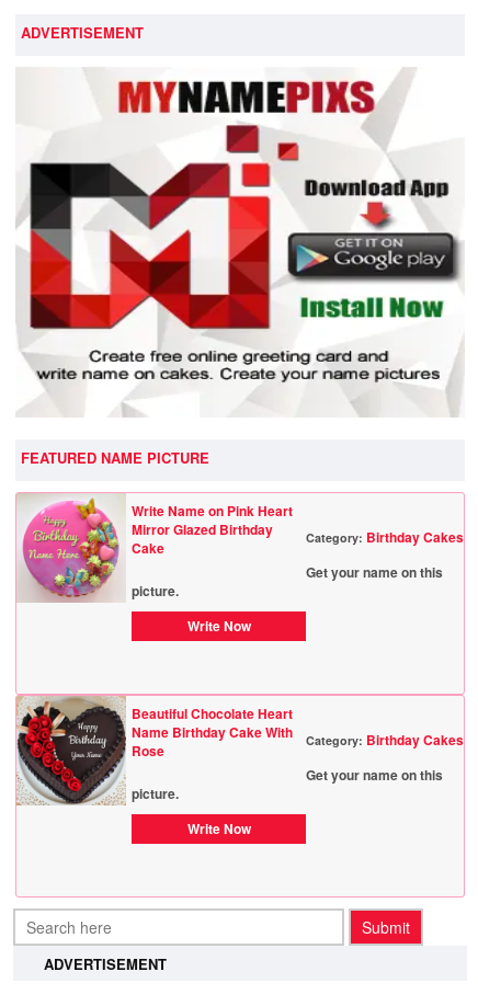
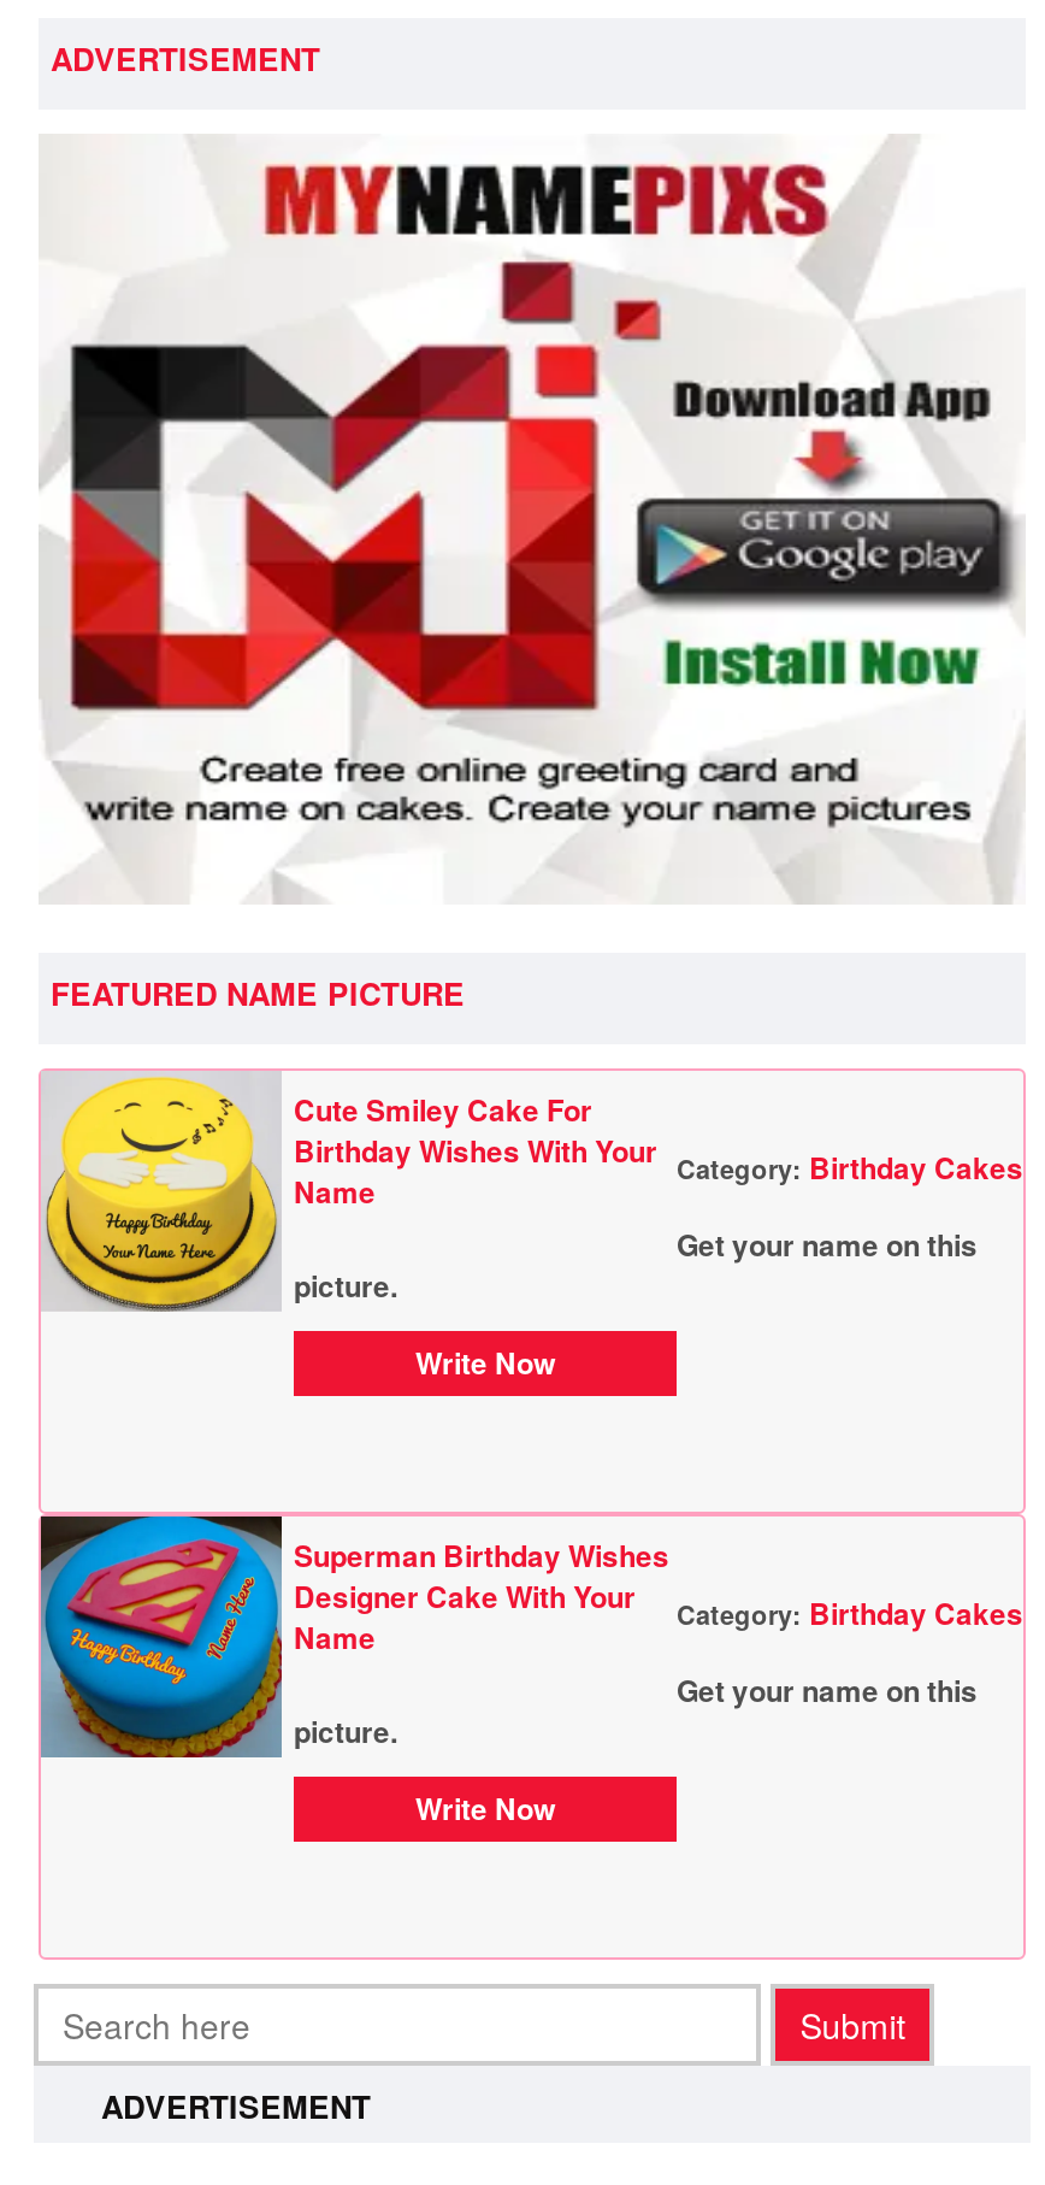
[19,495,293,602] [image] | Write Name on Pink Heart | Mirror Glazed Birthday | Cake -> [43,1076,657,1312] [image] | Cute Smiley Cake For | Birthday Wishes With Your | Name
[15,696,293,805] [image] | Beautiful Chocolate Heart | Name Birthday Cake With | Rose -> [39,1514,669,1760] [image] | Superman Birthday Wishes | Designer Cake With Your | Name

